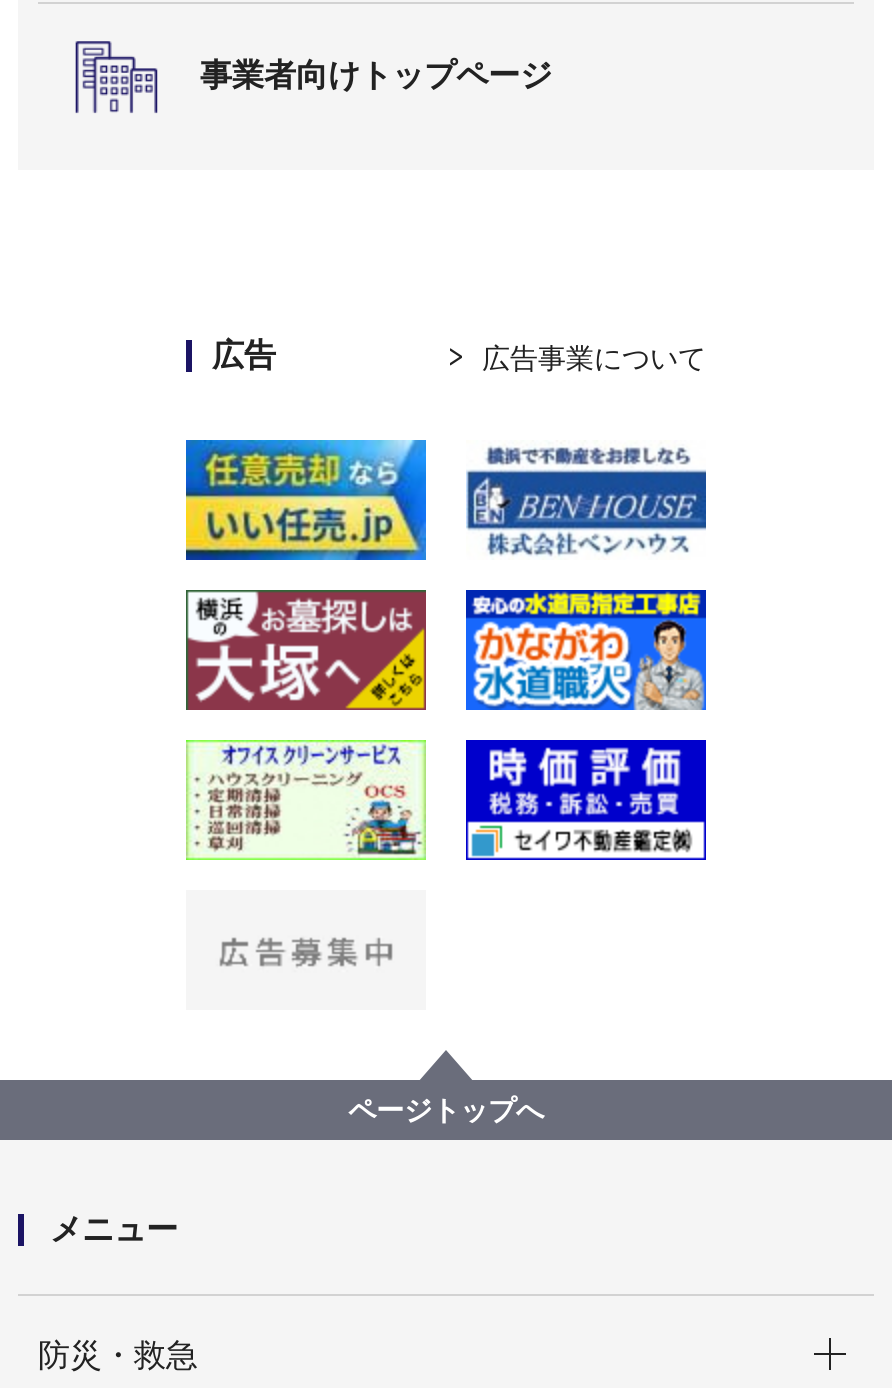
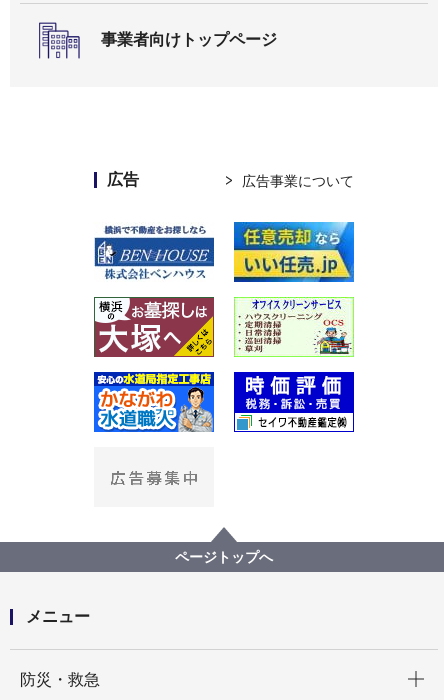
[184,438,428,562] [image] -> [94,222,214,282] [image]
[464,440,706,560] [image] -> [233,221,355,283] [image]
moved [464,588,708,712] -> [93,371,215,433]: [image]
moved [184,738,428,862] -> [233,296,355,358]: [image]

